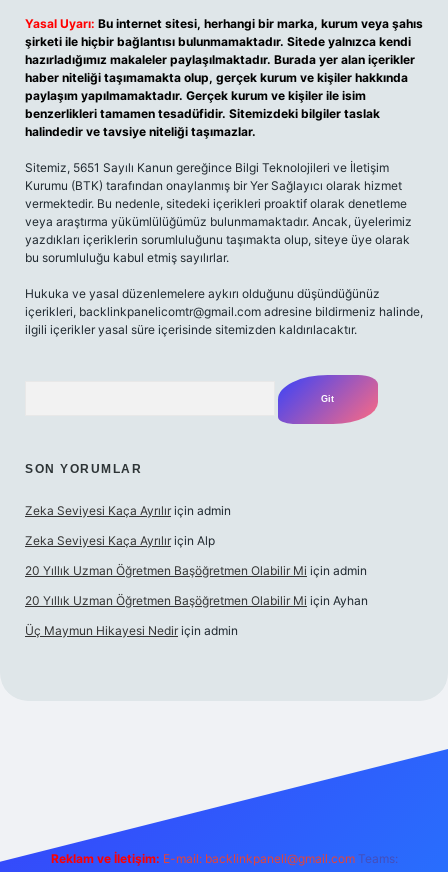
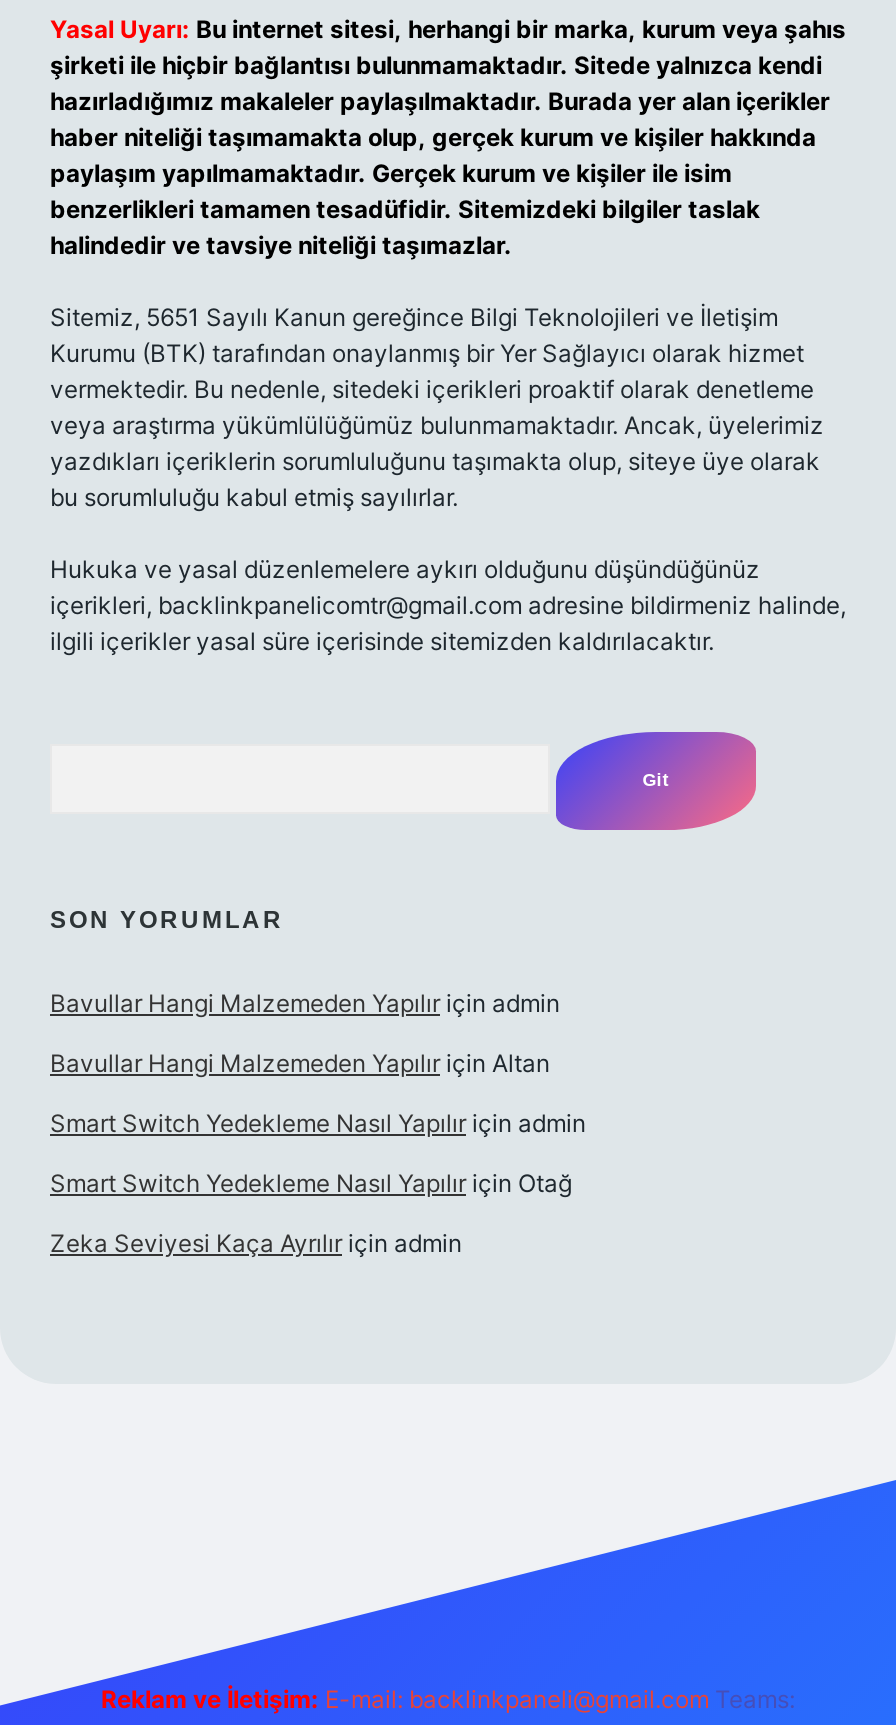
none -> [50,988,586,1198] Bavullar Hangi Malzemeden Yapılır için admin | Bavullar Hangi Malzemeden Yapılır için Altan | Smart Switch Yedekleme Nasıl Yapılır için admin | Smart Switch Yedekleme Nasıl Yapılır için Otağ
moved [25,503,231,518] -> [50,1228,462,1258]: Zeka Seviyesi Kaça Ayrılır için admin
[25,533,368,638] Zeka Seviyesi Kaça Ayrılır için Alp | 20 Yıllık Uzman Öğretmen Başöğretmen Olabilir Mi için admin | 20 Yıllık Uzman Öğretmen Başöğretmen Olabilir Mi için Ayhan | Üç Maymun Hikayesi Nedir için admin -> none

